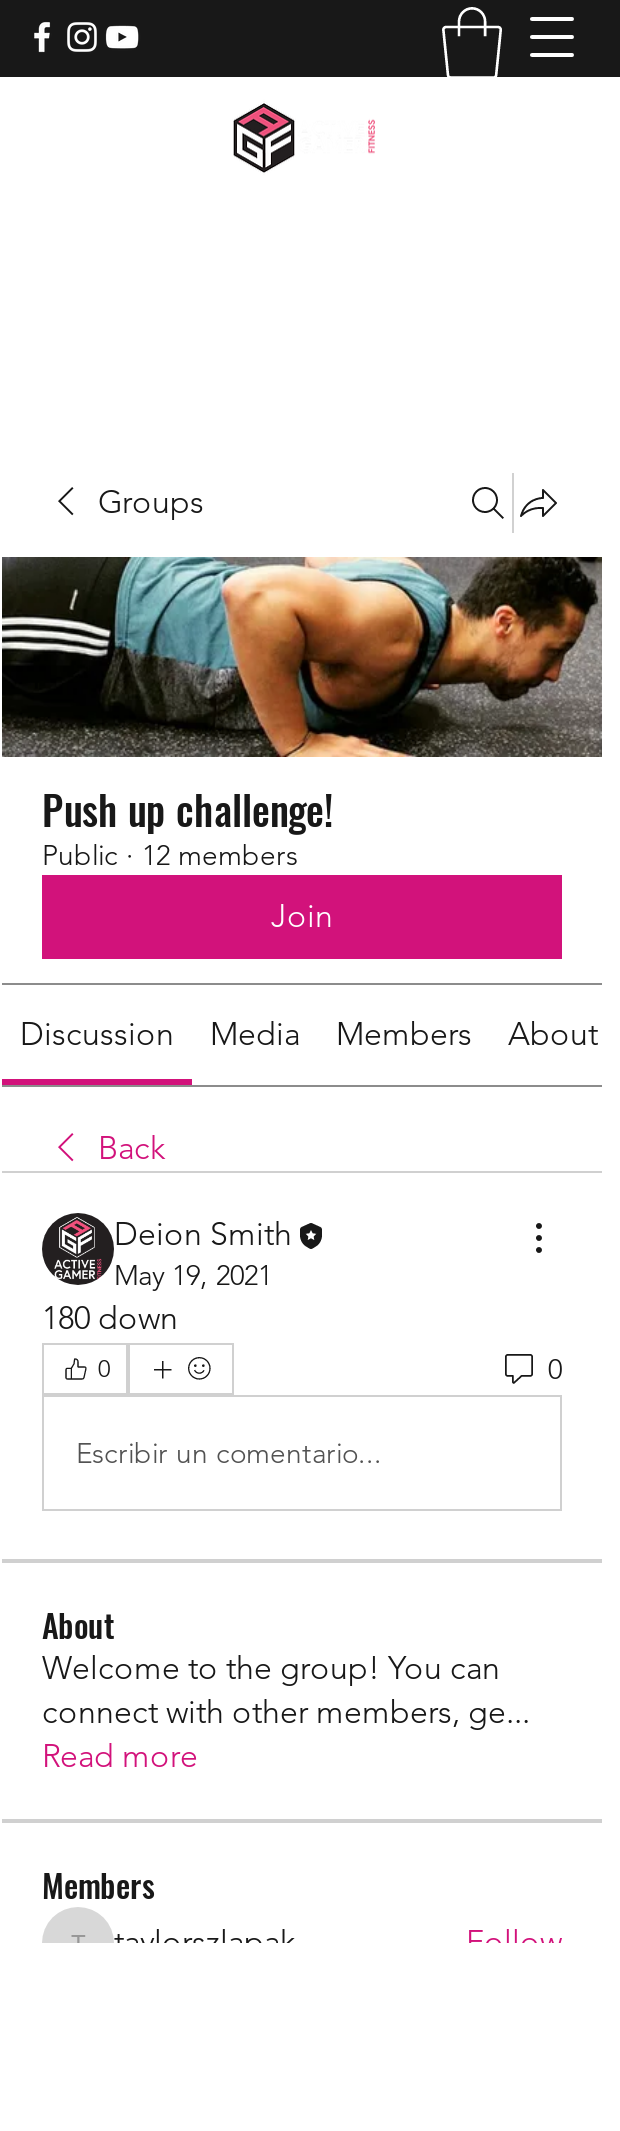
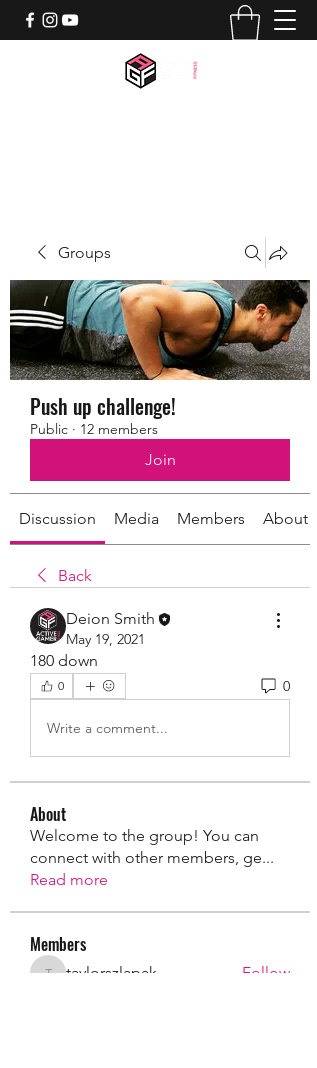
[76,1434,382,1470] Escribir un comentario... -> [47,718,168,736] Write a comment...

